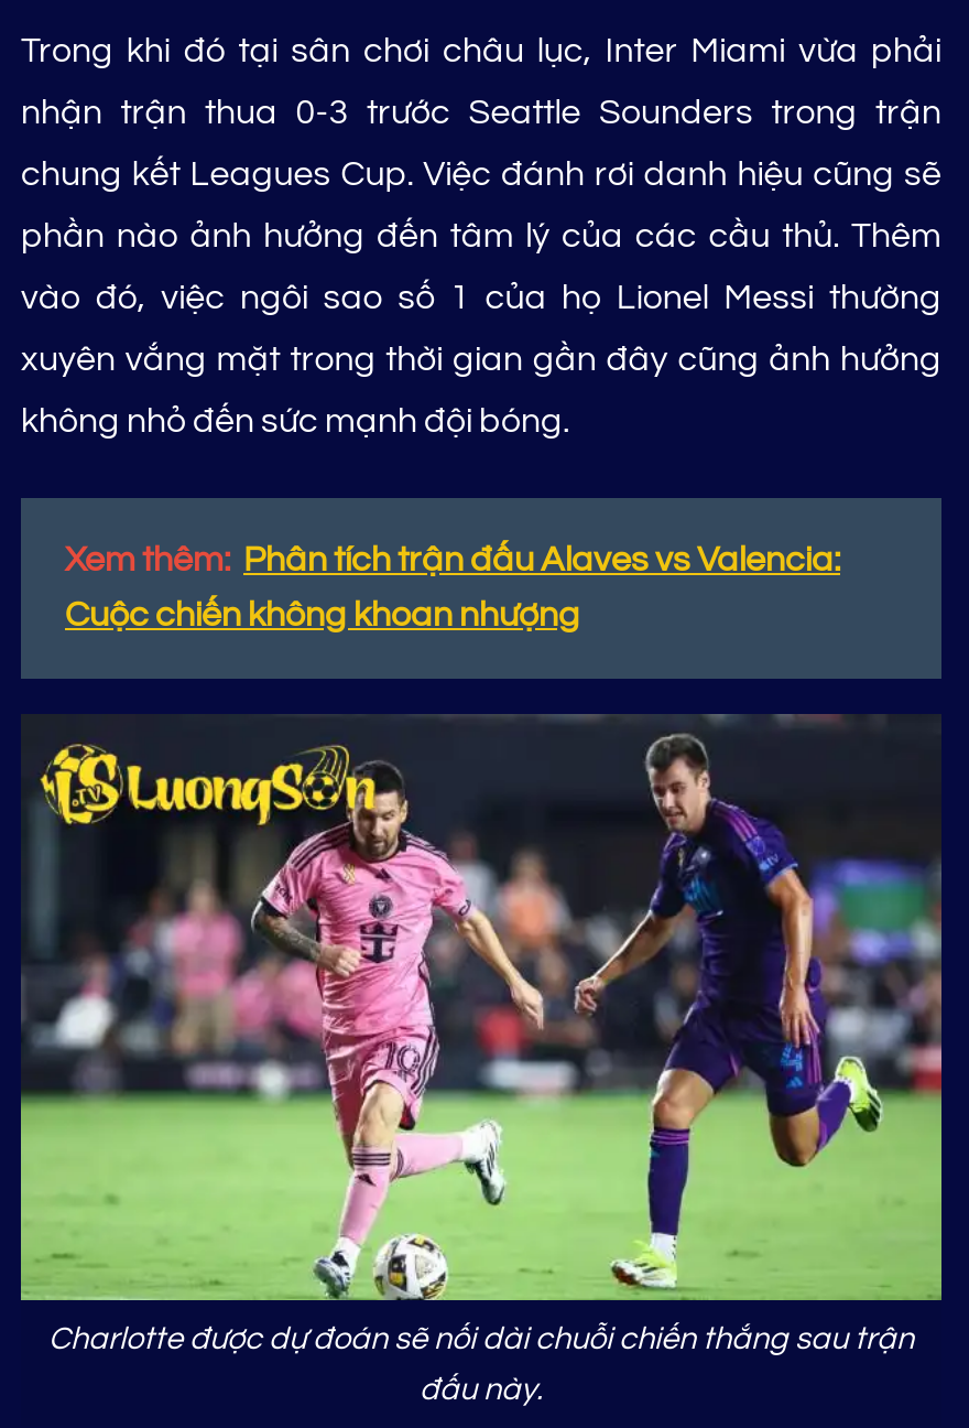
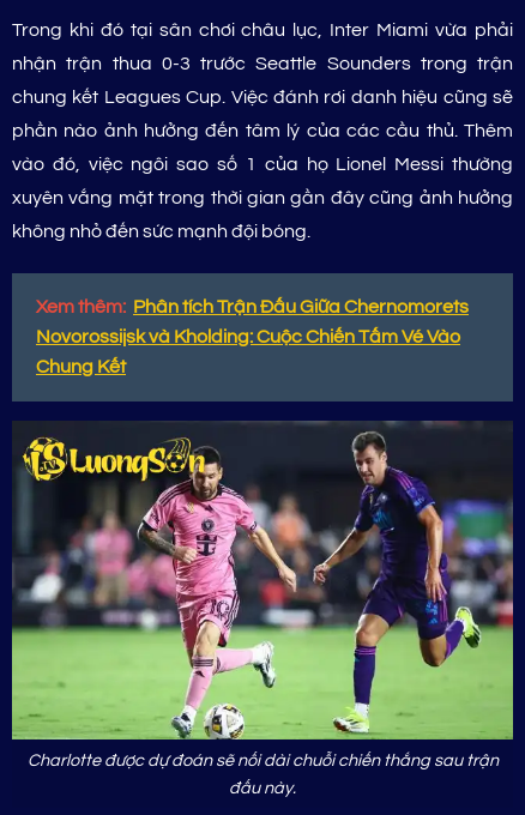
[65,542,840,632] Xem thêm: Phân tích trận đấu Alaves vs Valencia: | Cuộc chiến không khoan nhượng -> [36,297,469,376] Xem thêm: Phân tích Trận Đấu Giữa Chernomorets | Novorossijsk và Kholding: Cuộc Chiến Tấm Vé Vào | Chung Kết

